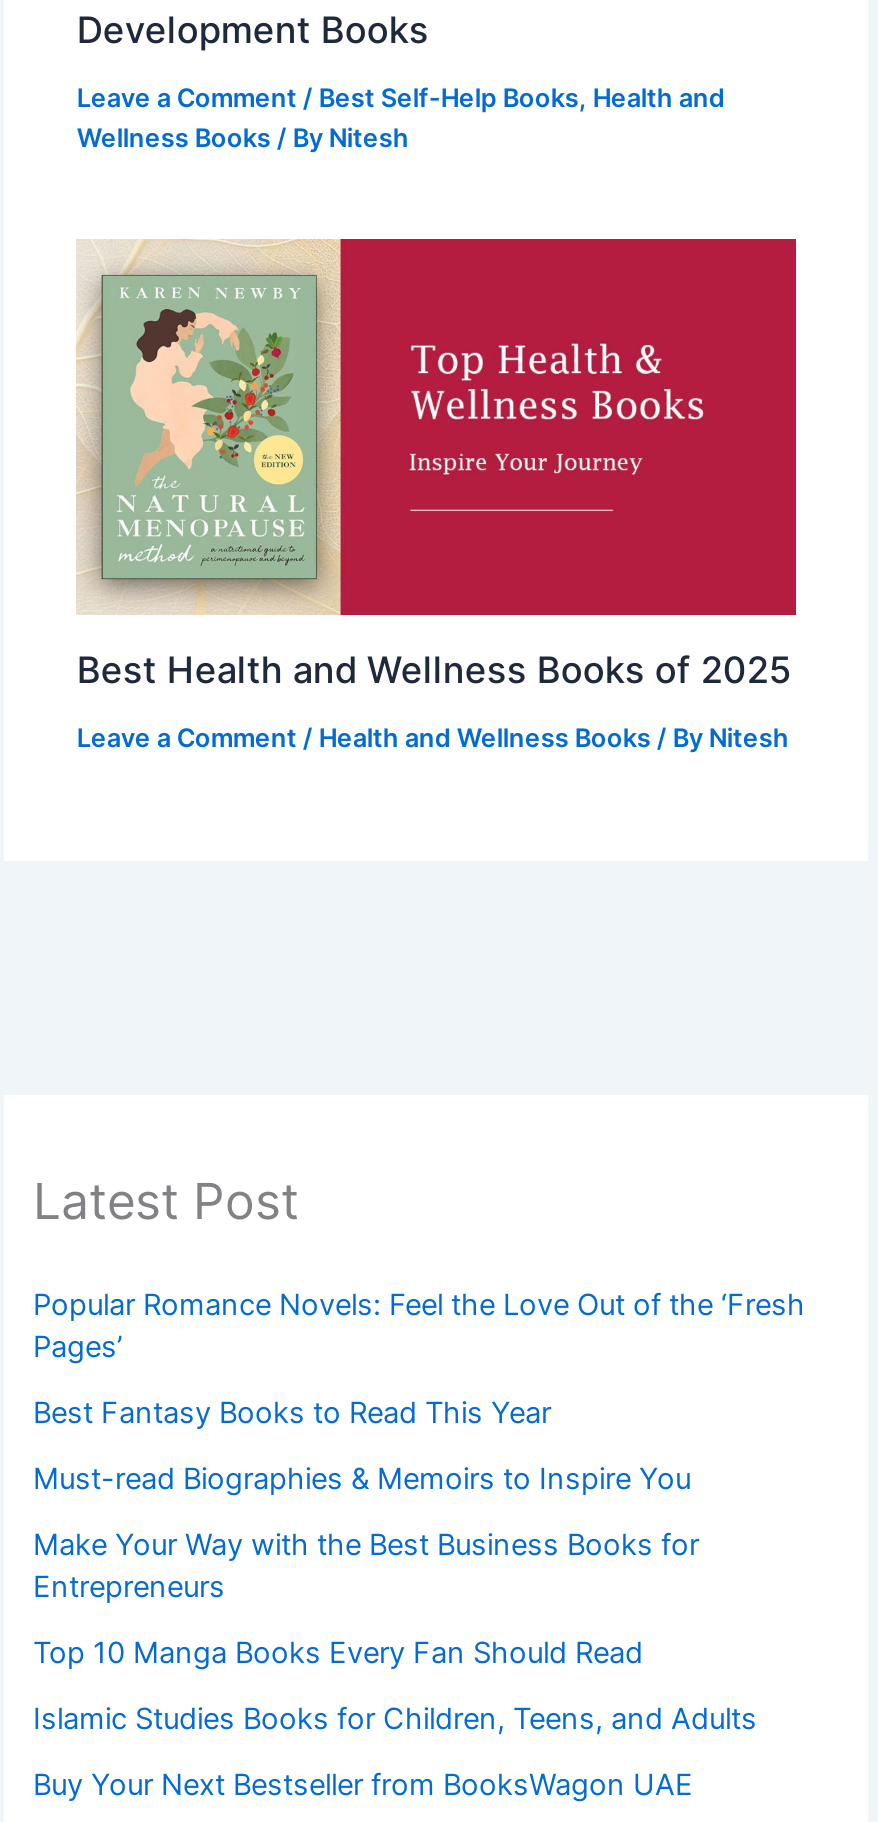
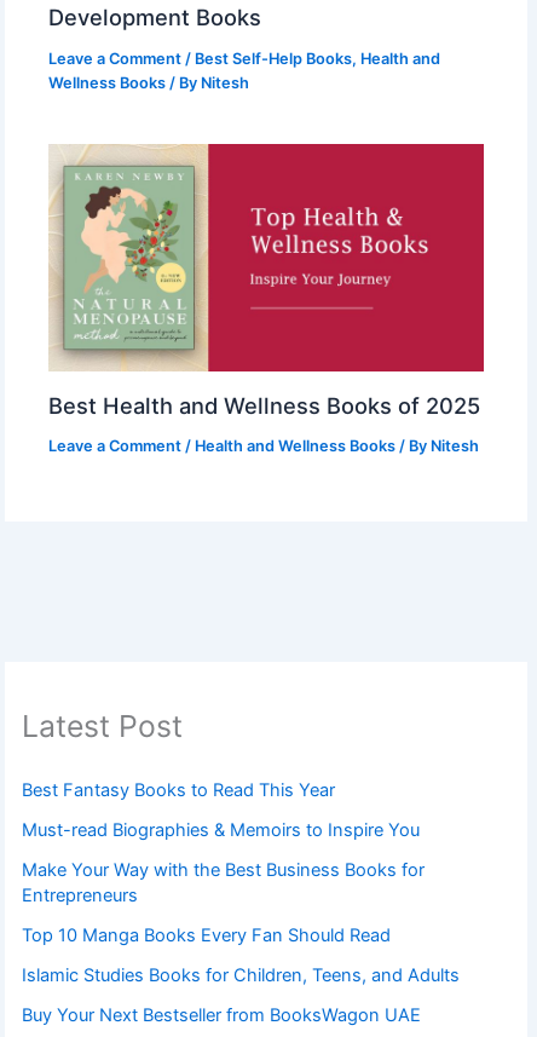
[33,1288,805,1366] Popular Romance Novels: Feel the Love Out of the ‘Fresh | Pages’ -> none

